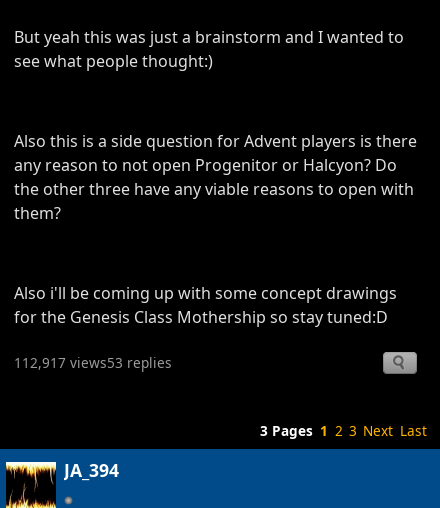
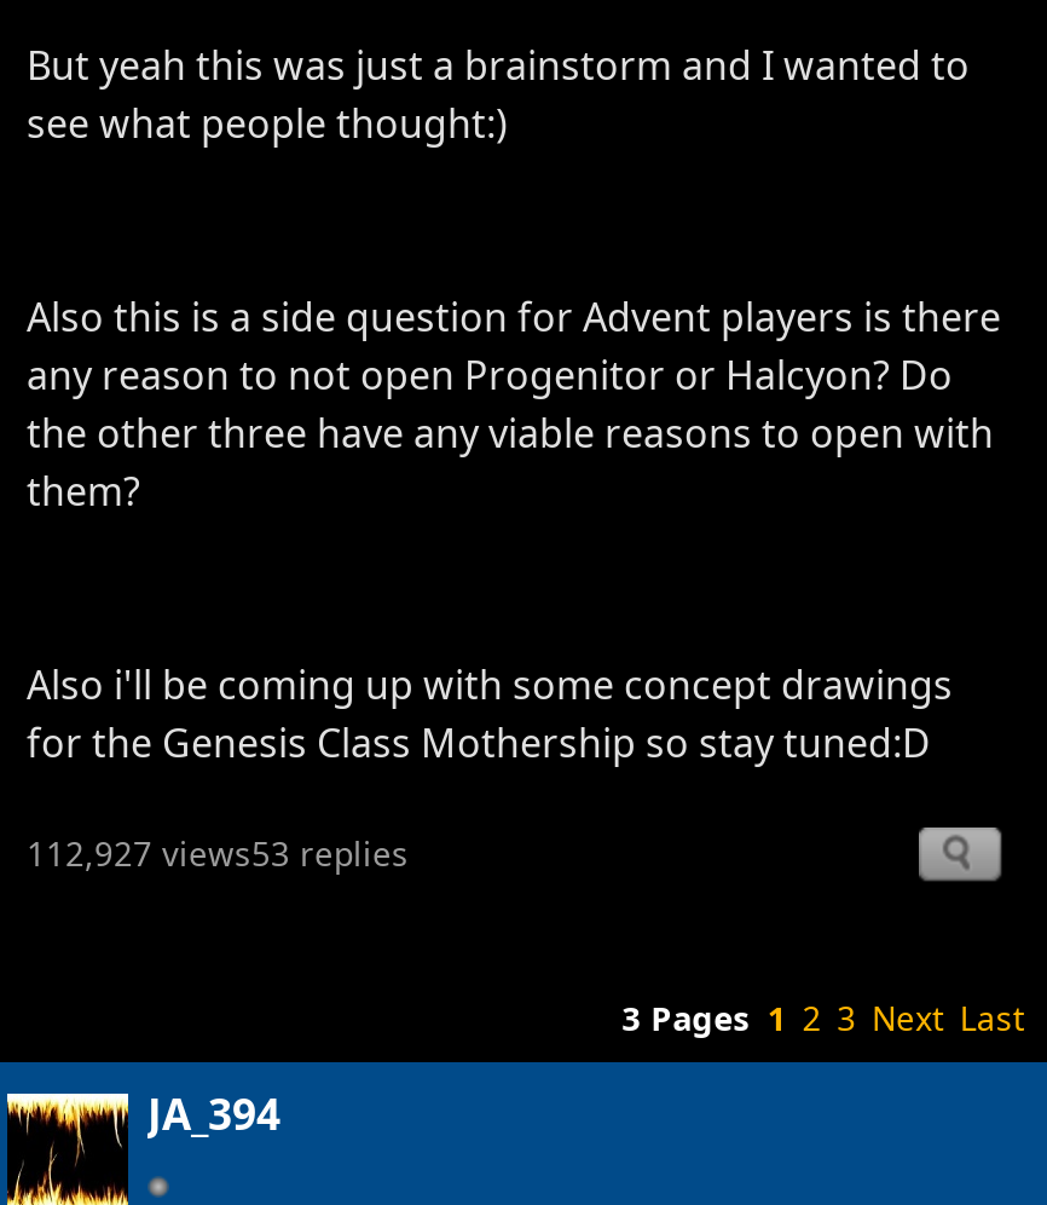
[14,353,172,372] 112,917 views53 replies -> [27,829,409,875] 112,927 views53 replies

